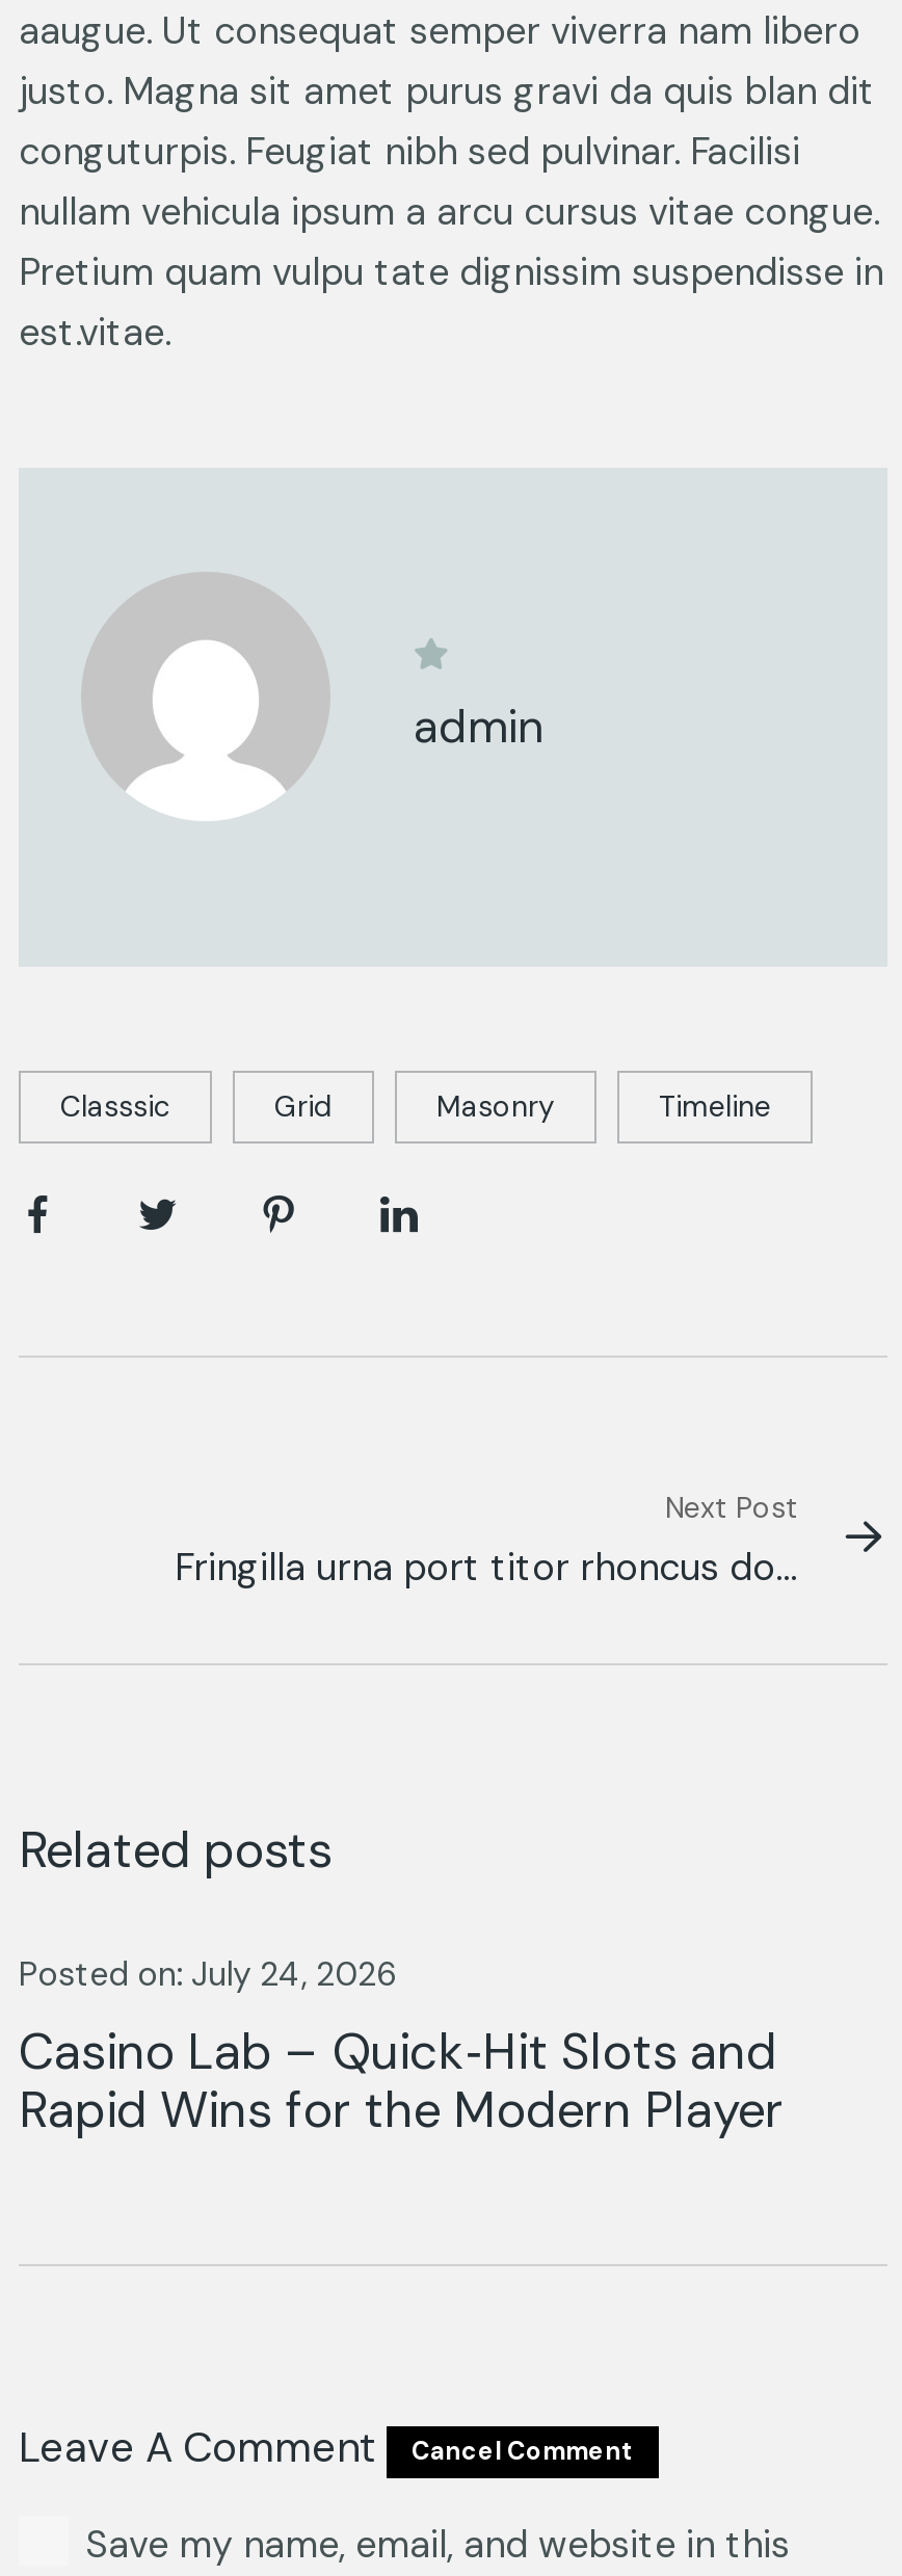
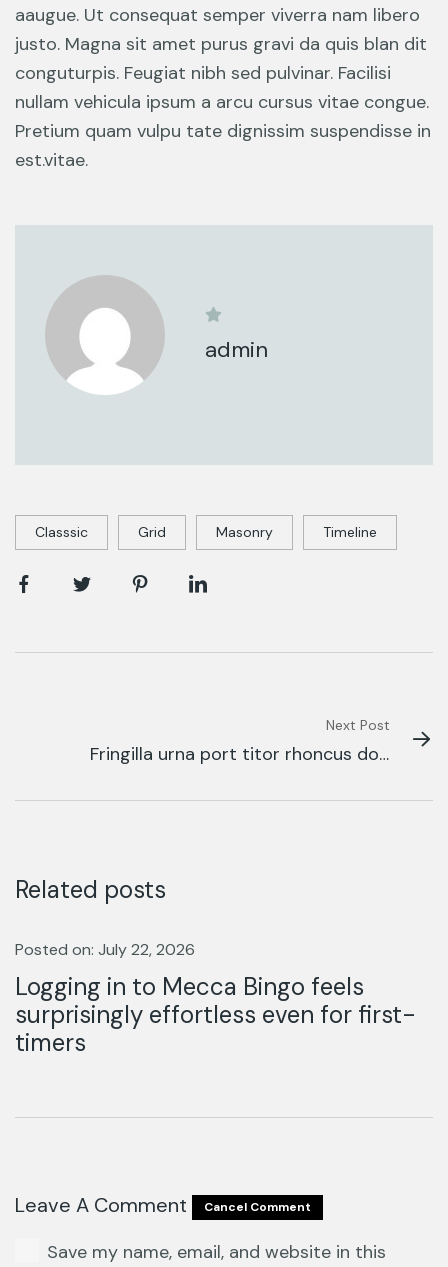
[19,1951,784,2141] Posted on: July 24, 2026 | Casino Lab – Quick‑Hit Slots and | Rapid Wins for the Modern Player -> [15,939,416,1058] Posted on: July 22, 2026 | Logging in to Mecca Bingo feels | surprisingly effortless even for first- | timers

